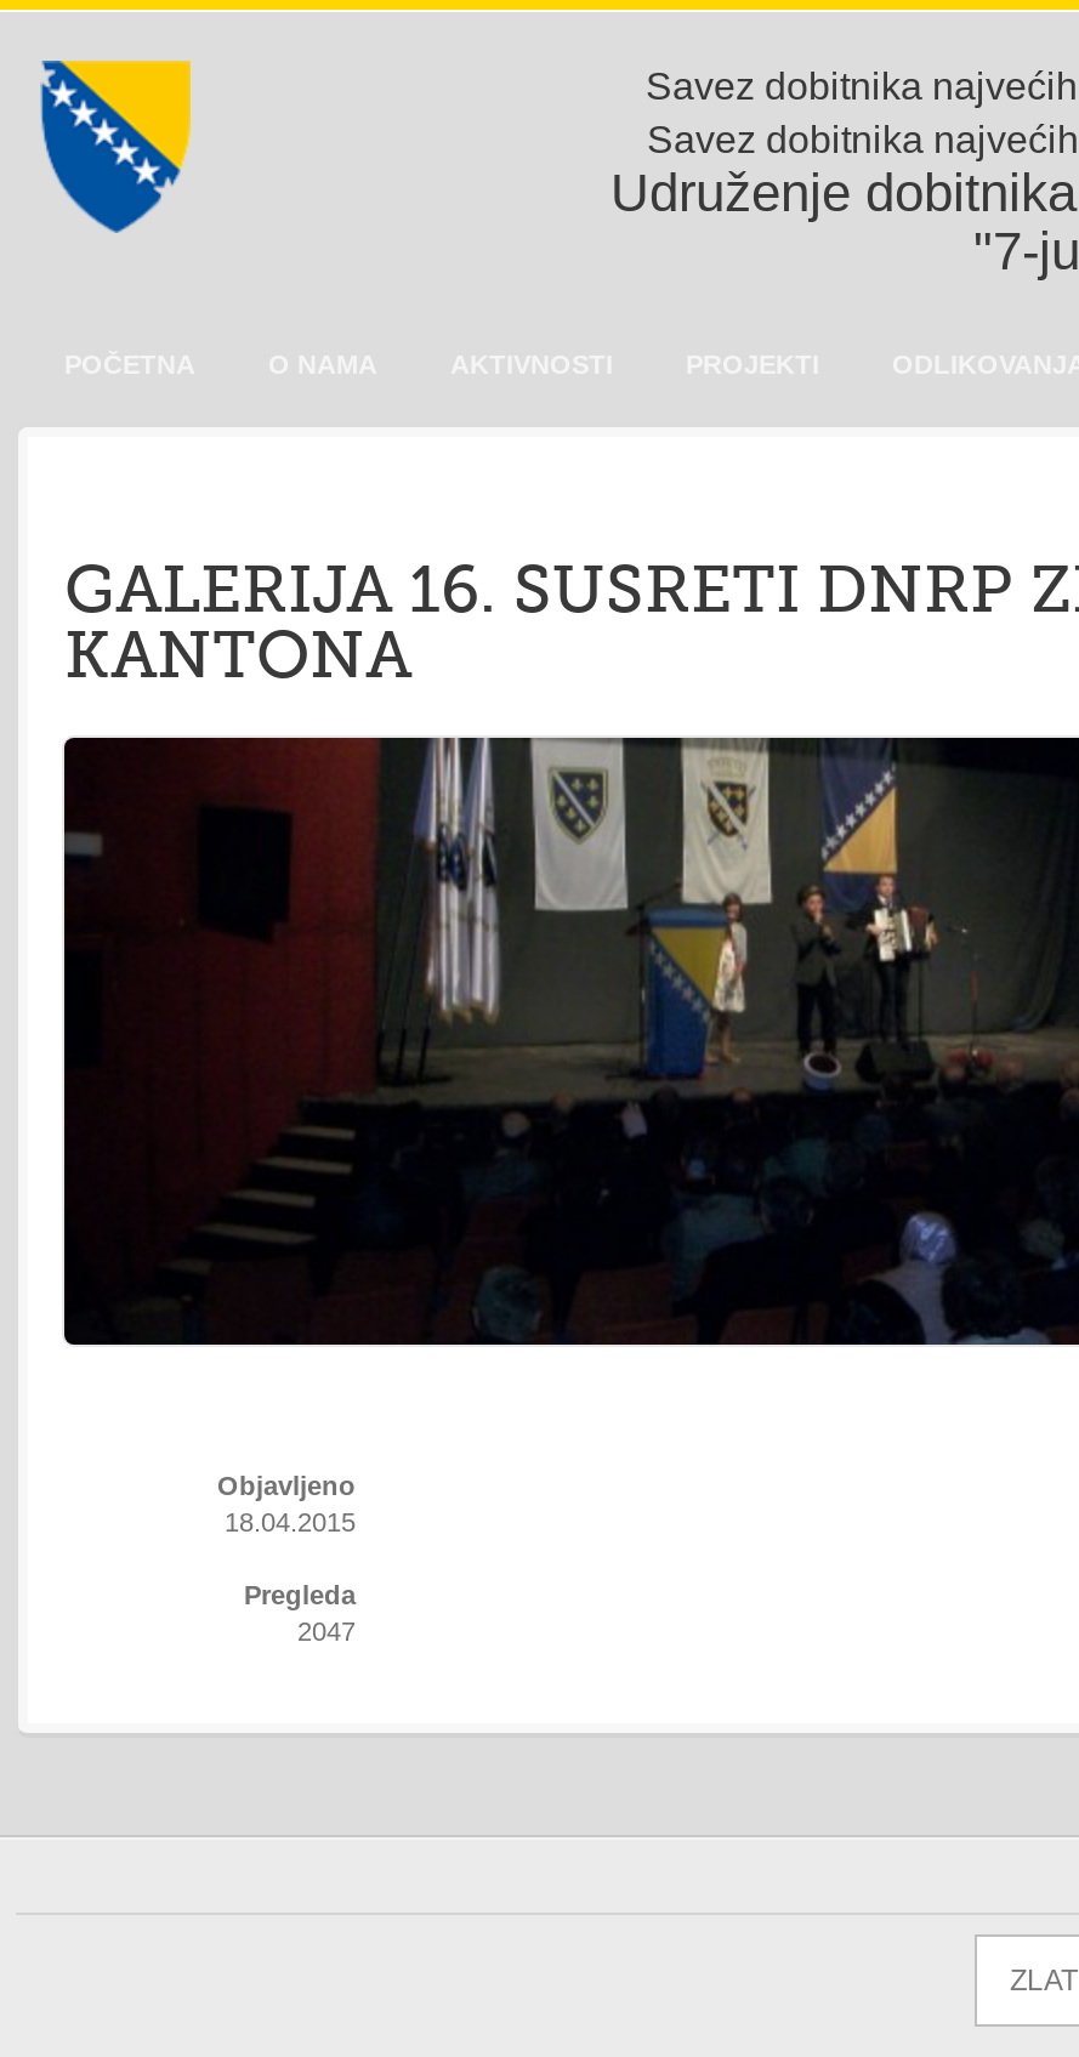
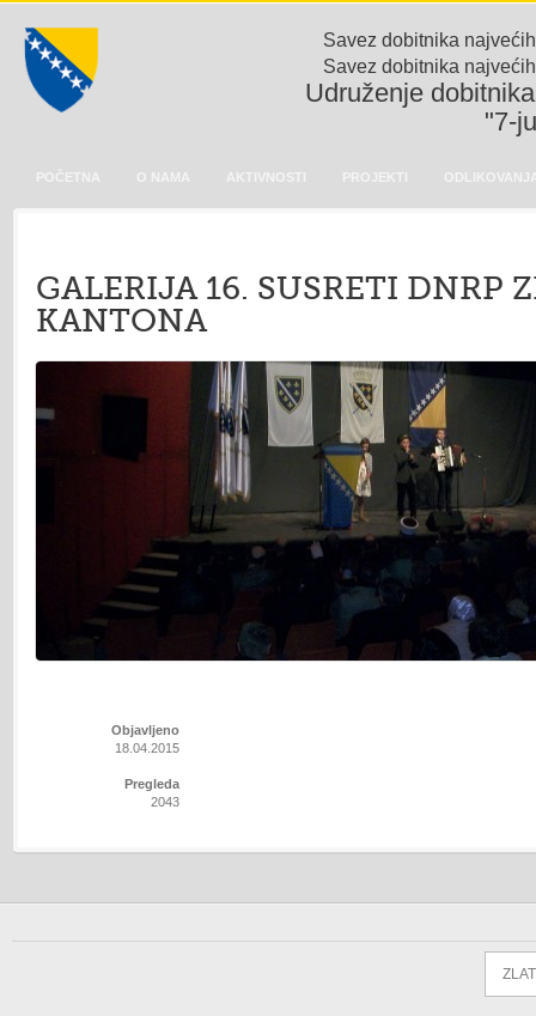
[297,1616,356,1646] 2047 -> [151,795,179,809] 2043

